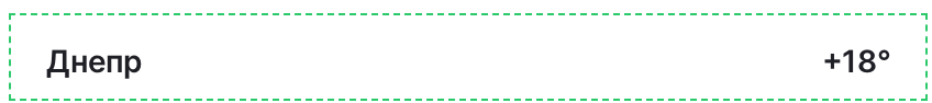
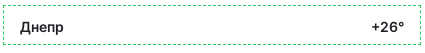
[822,41,890,78] +18° -> [371,17,404,34] +26°

